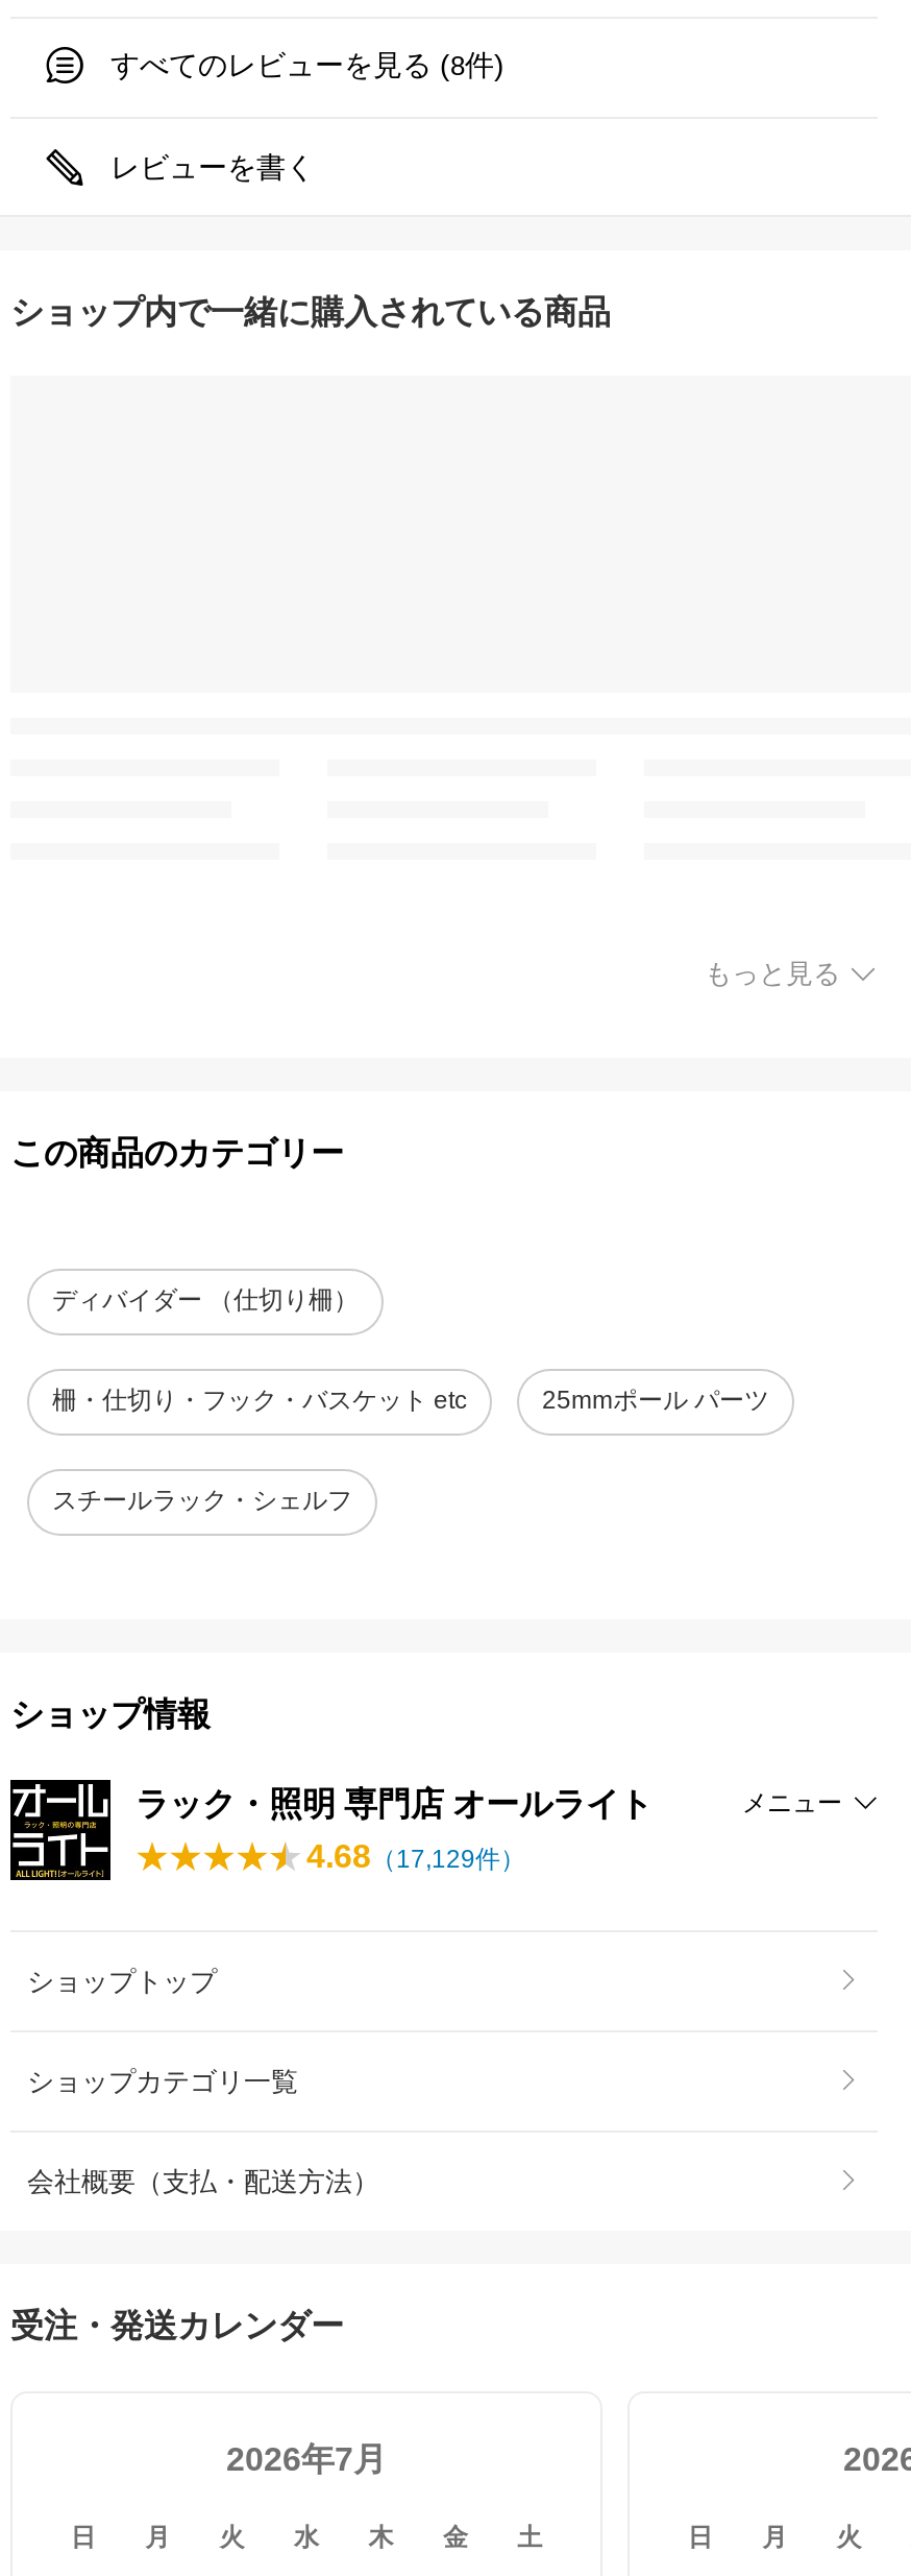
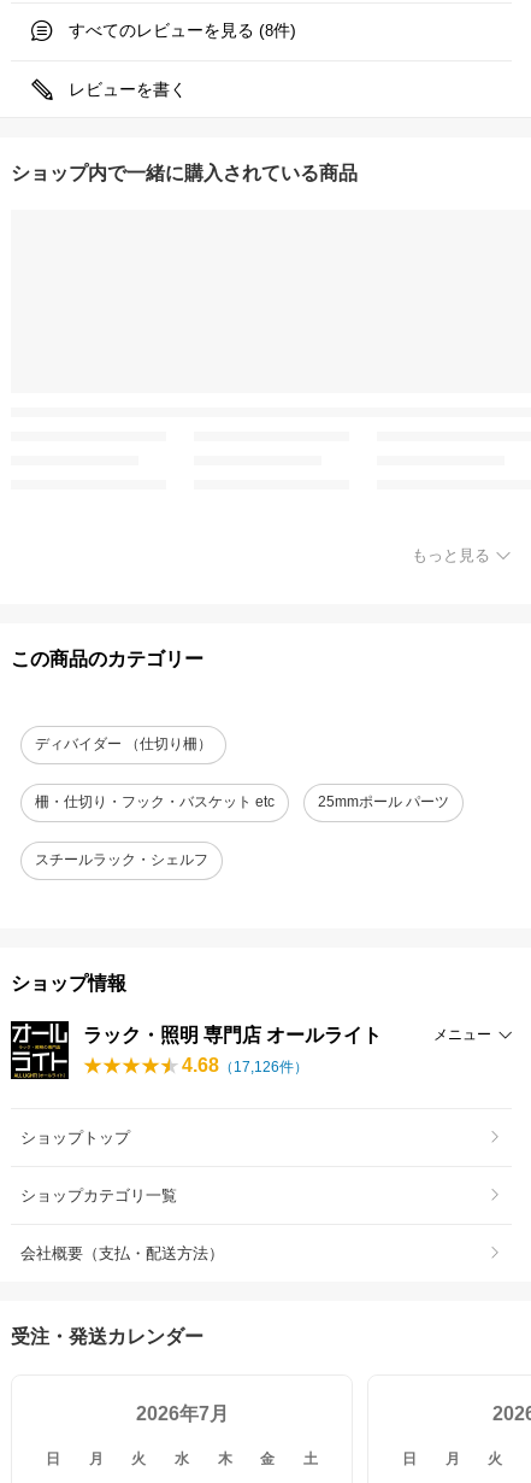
[306,1838,525,1874] 4.68（17,129件） -> [182,1055,308,1075] 4.68（17,126件）

